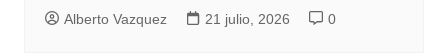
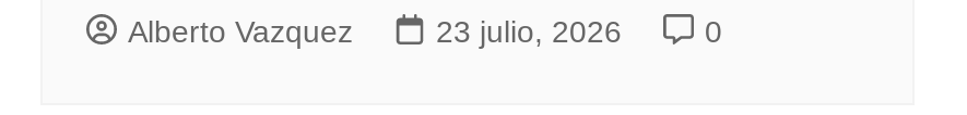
[205,11,290,27] 21 julio, 2026 -> [436,15,622,50] 23 julio, 2026

